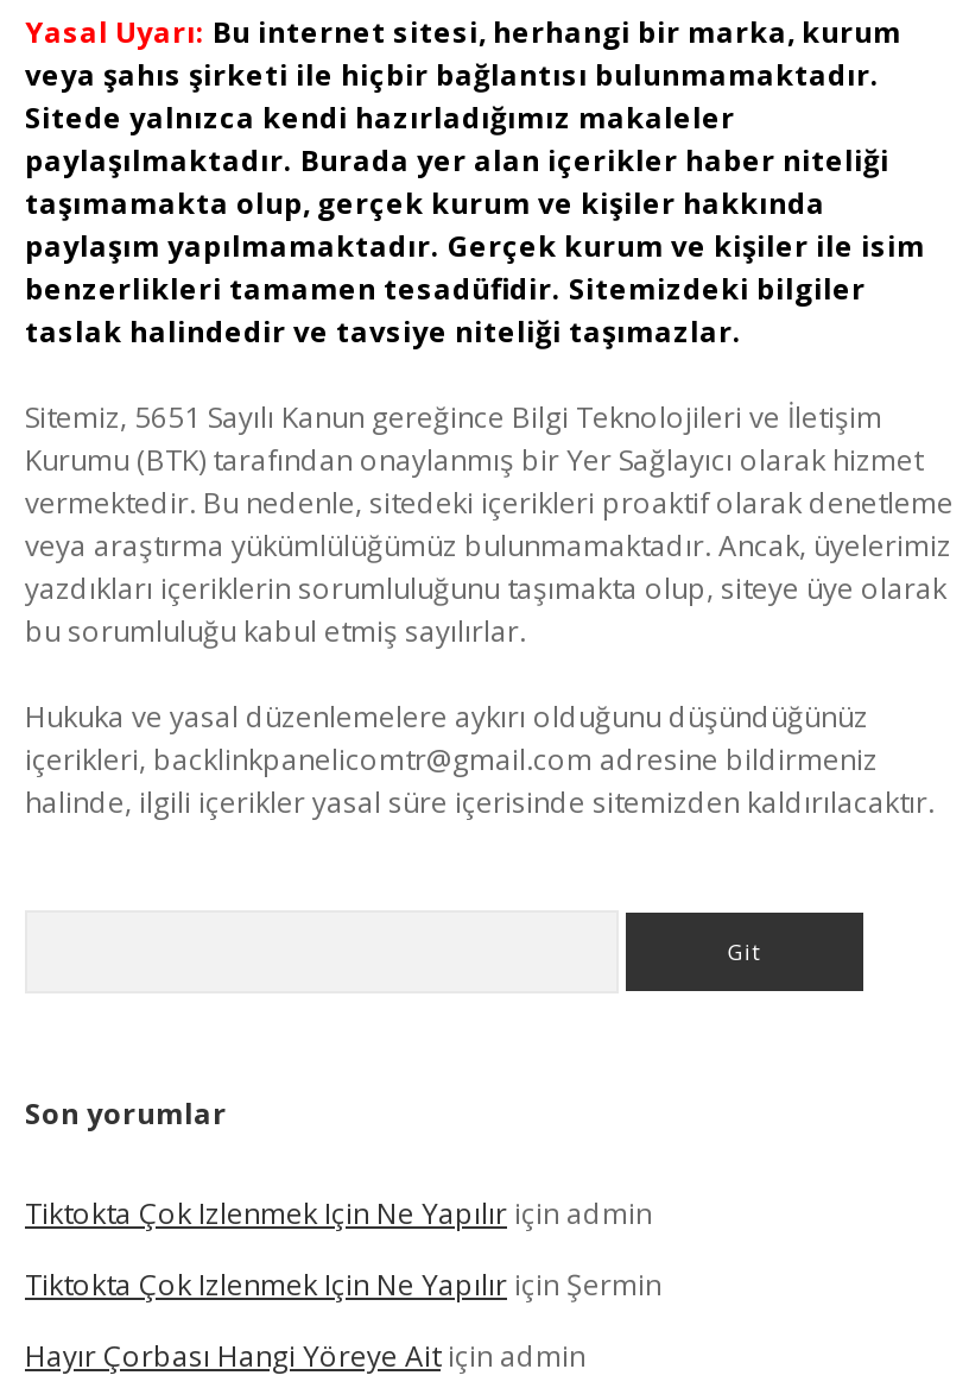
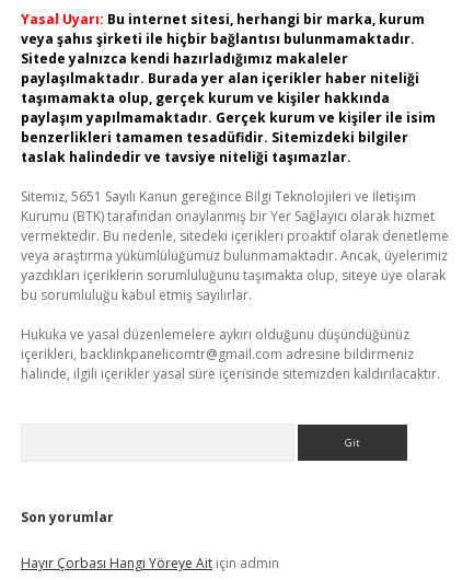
[25,1193,661,1305] Tiktokta Çok Izlenmek Için Ne Yapılır için admin | Tiktokta Çok Izlenmek Için Ne Yapılır için Şermin -> none

